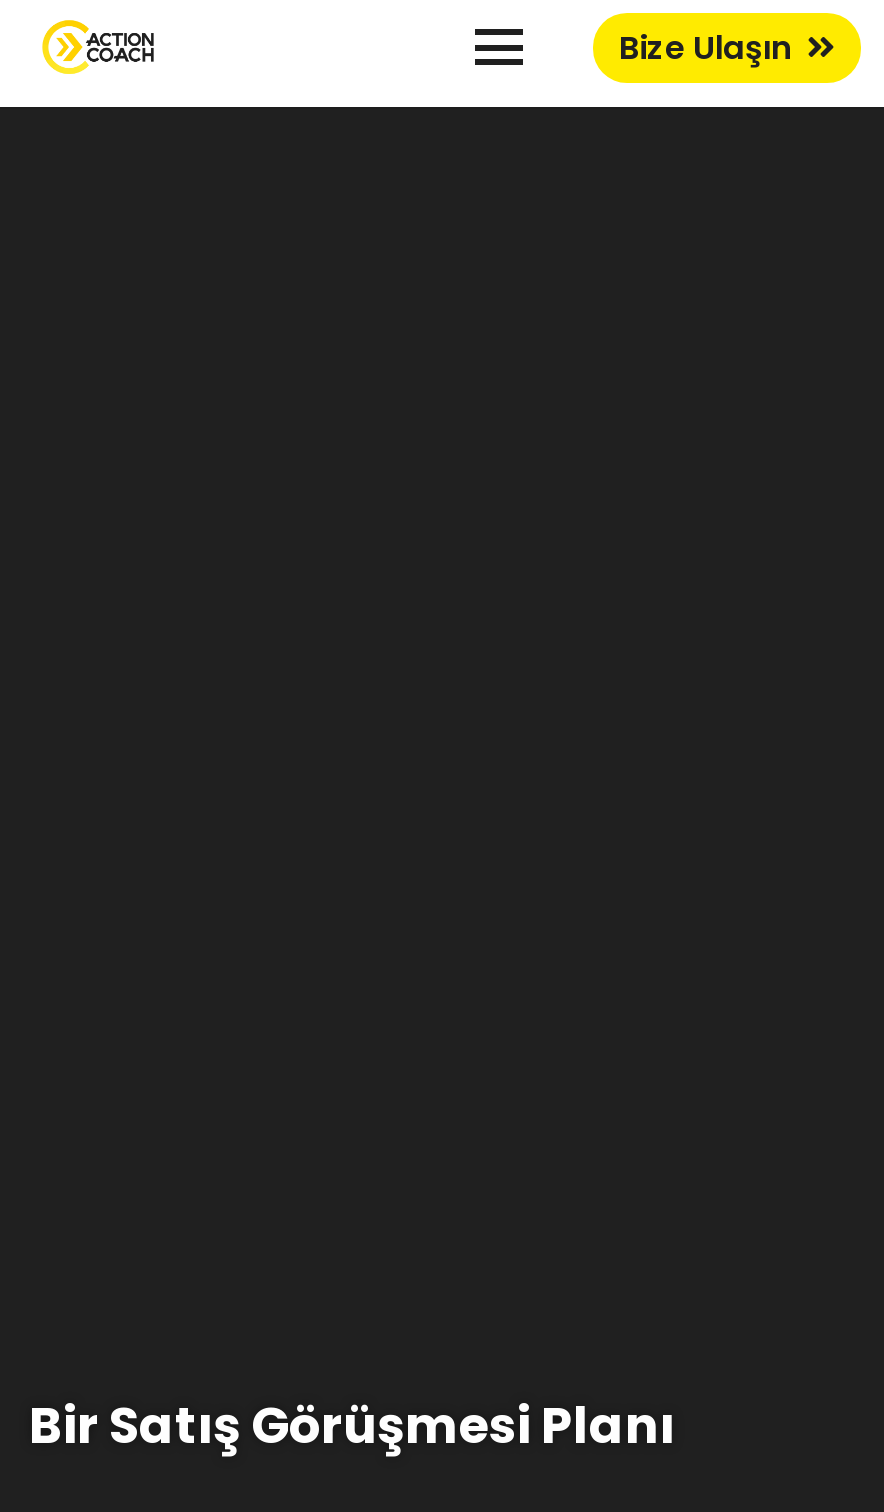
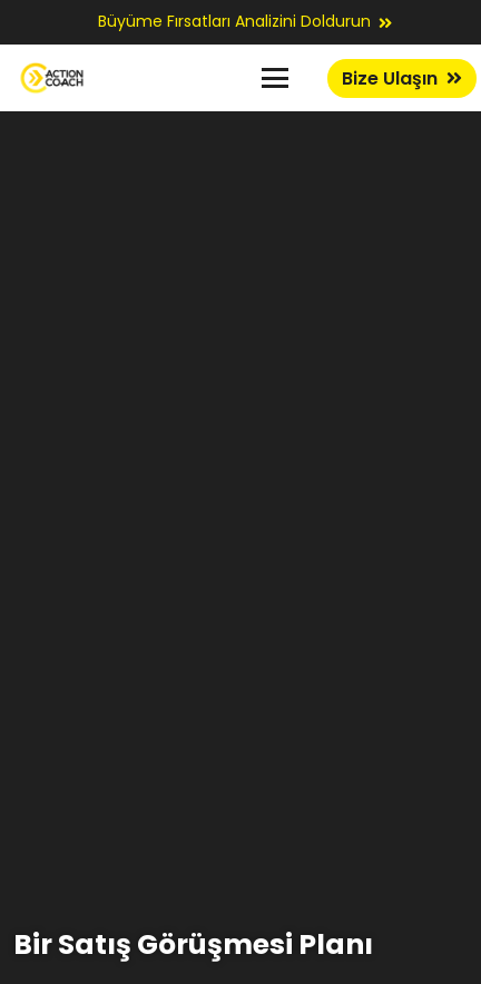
none -> [98,9,371,32] Büyüme Fırsatları Analizini Doldurun

